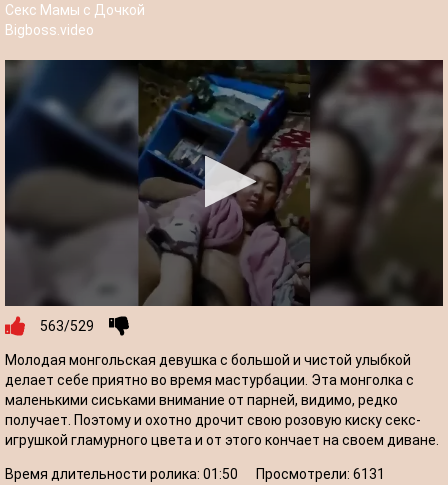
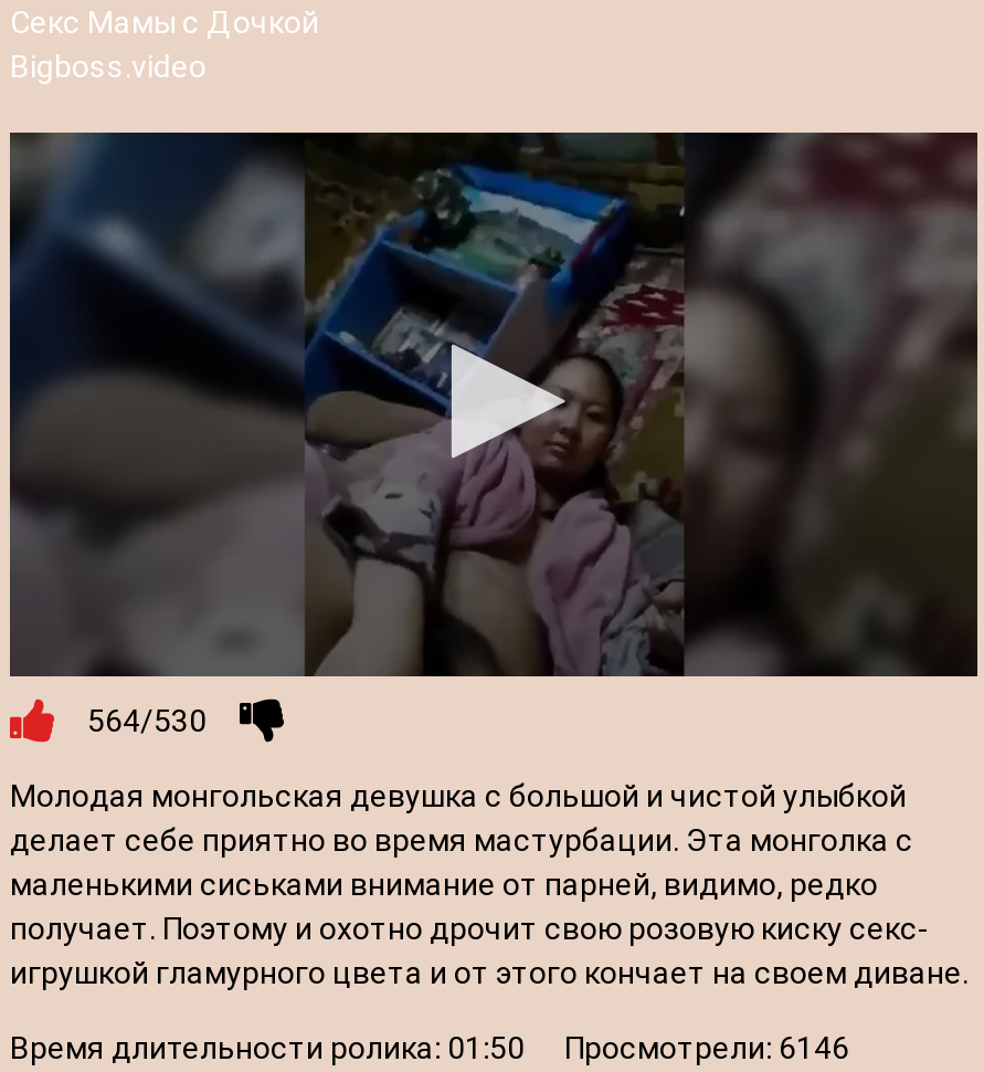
[40,318,94,334] 563/529 -> [87,704,207,739] 564/530
[5,466,385,482] Время длительности ролика: 01:50 Просмотрели: 6131 -> [10,1031,849,1066] Время длительности ролика: 01:50 Просмотрели: 6146

